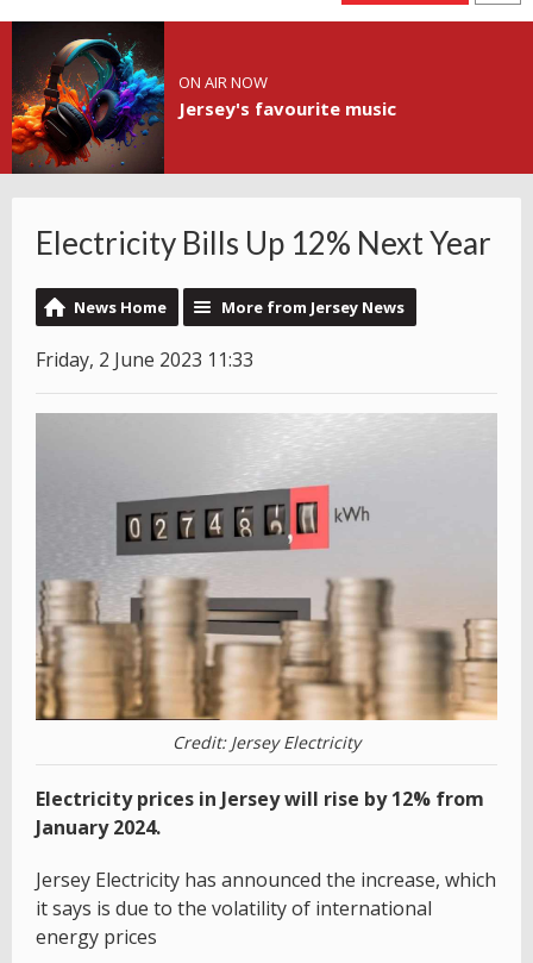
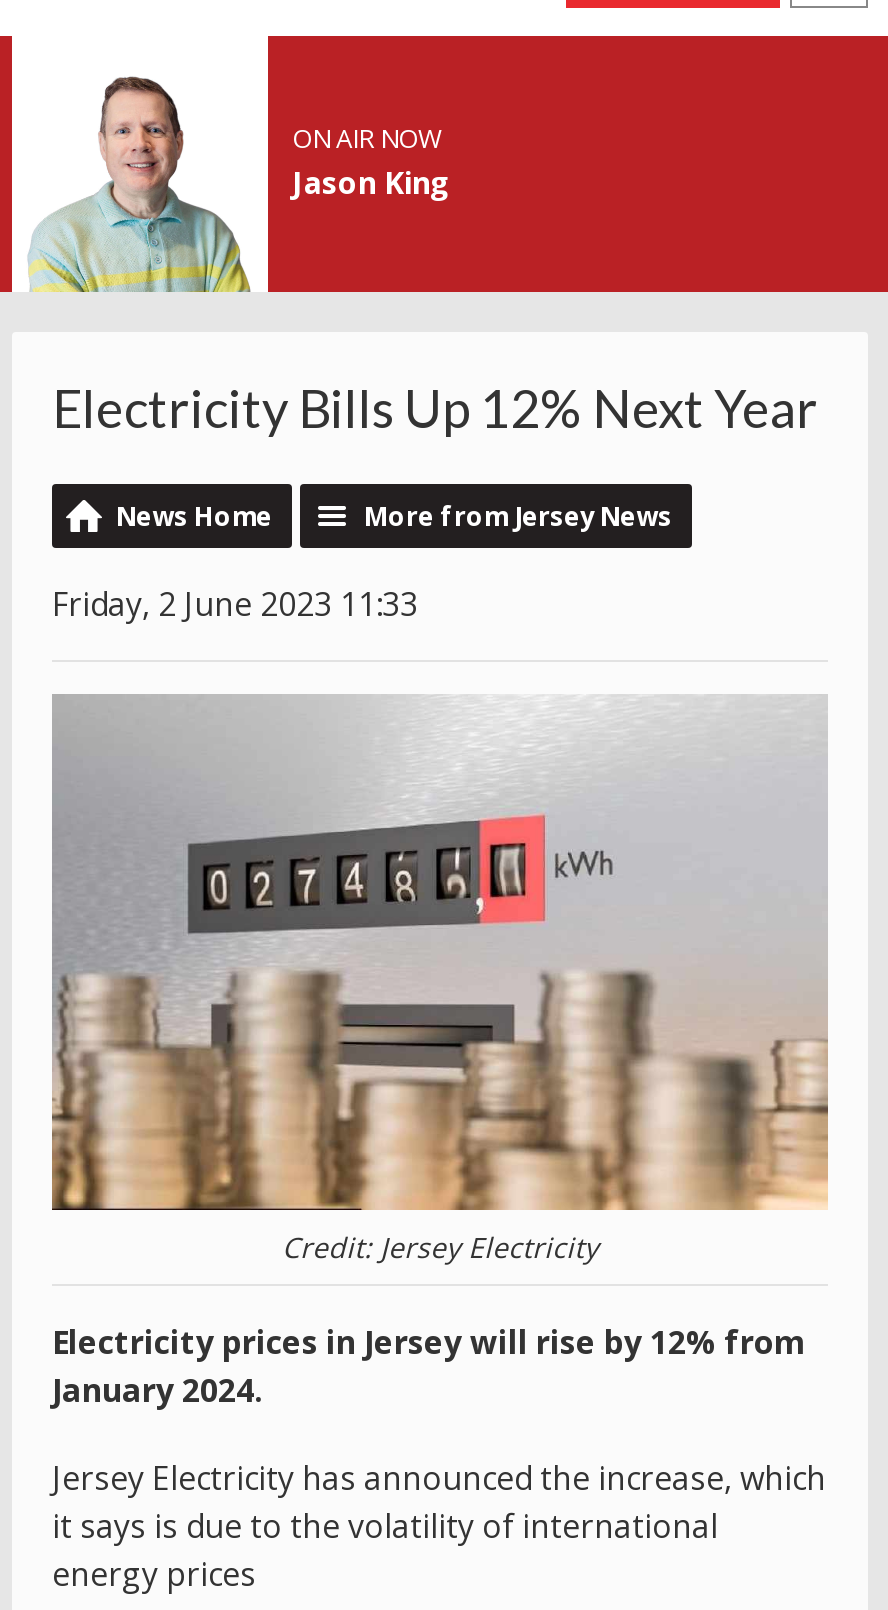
[11,20,396,175] [image] | Jersey's favourite music -> [10,36,450,294] [image] | Jason King

